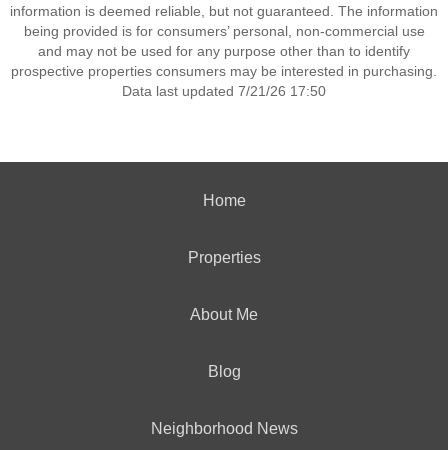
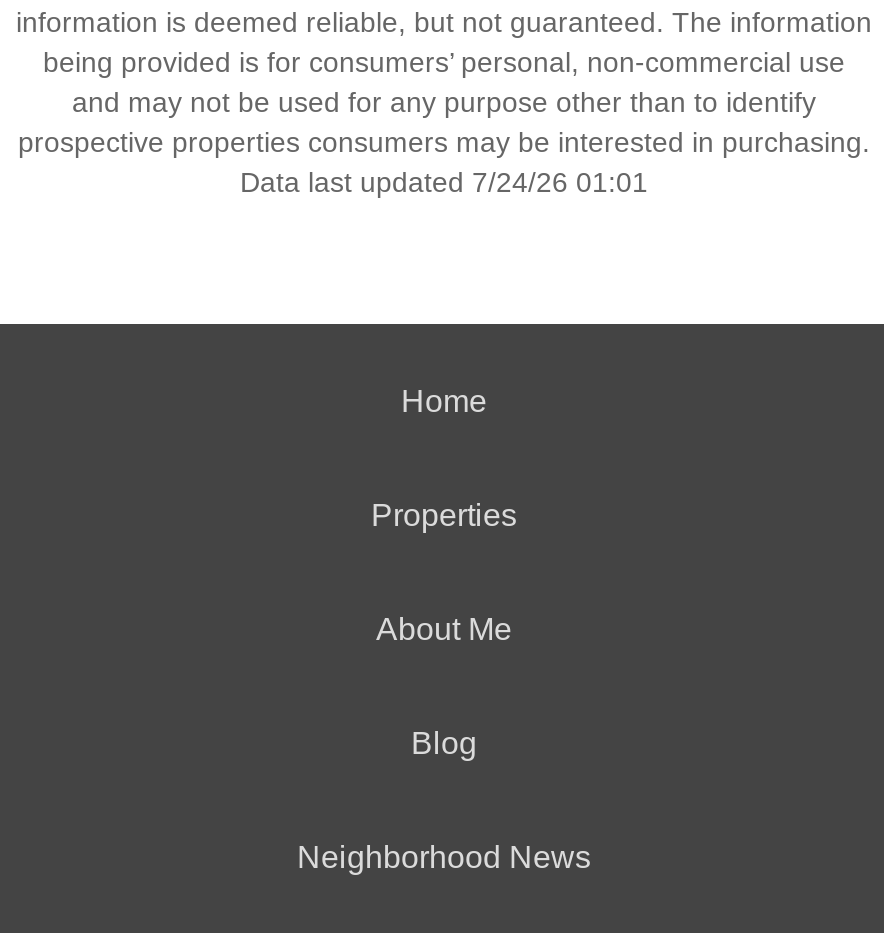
[122,83,326,99] Data last updated 7/21/26 17:50 -> [240,166,648,198] Data last updated 7/24/26 01:01

